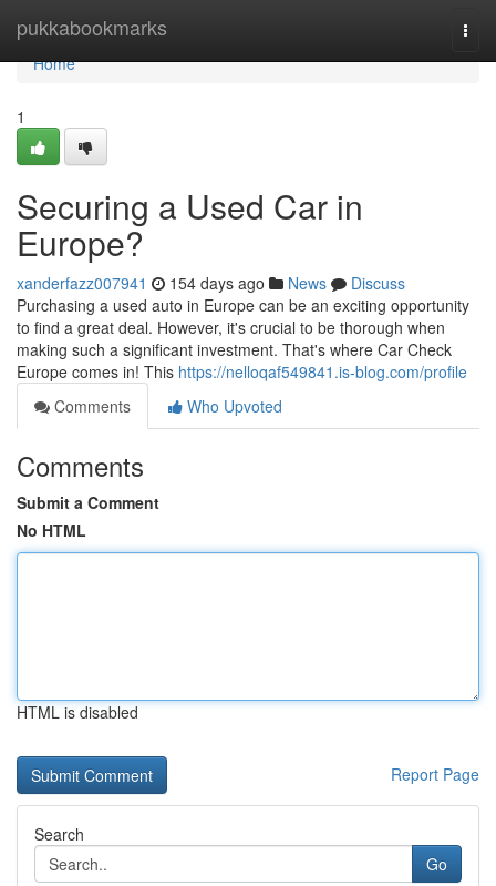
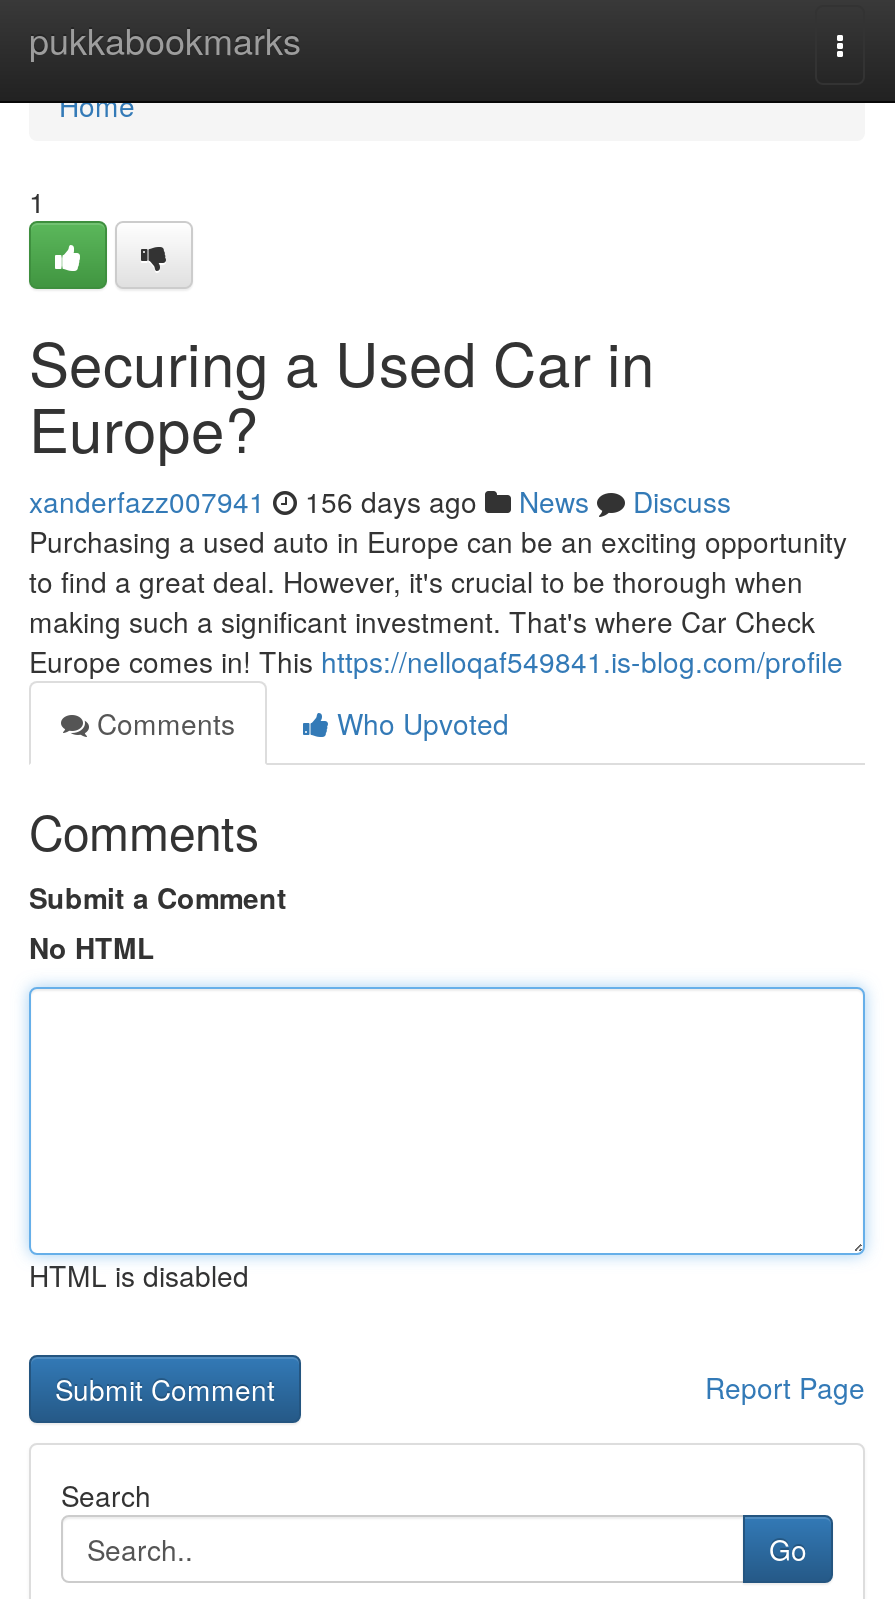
[17,272,405,294] xanderfazz007941 154 days ago News Discuss -> [29,481,731,521] xanderfazz007941 156 days ago News Discuss

